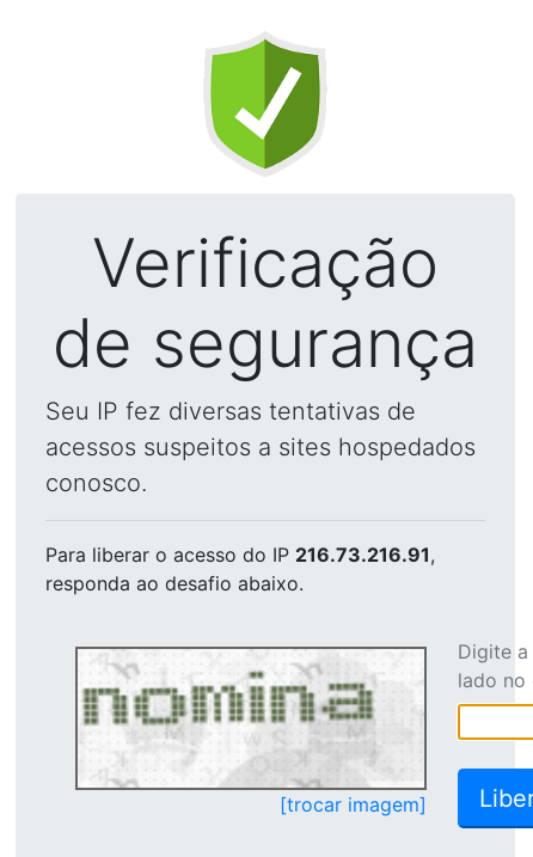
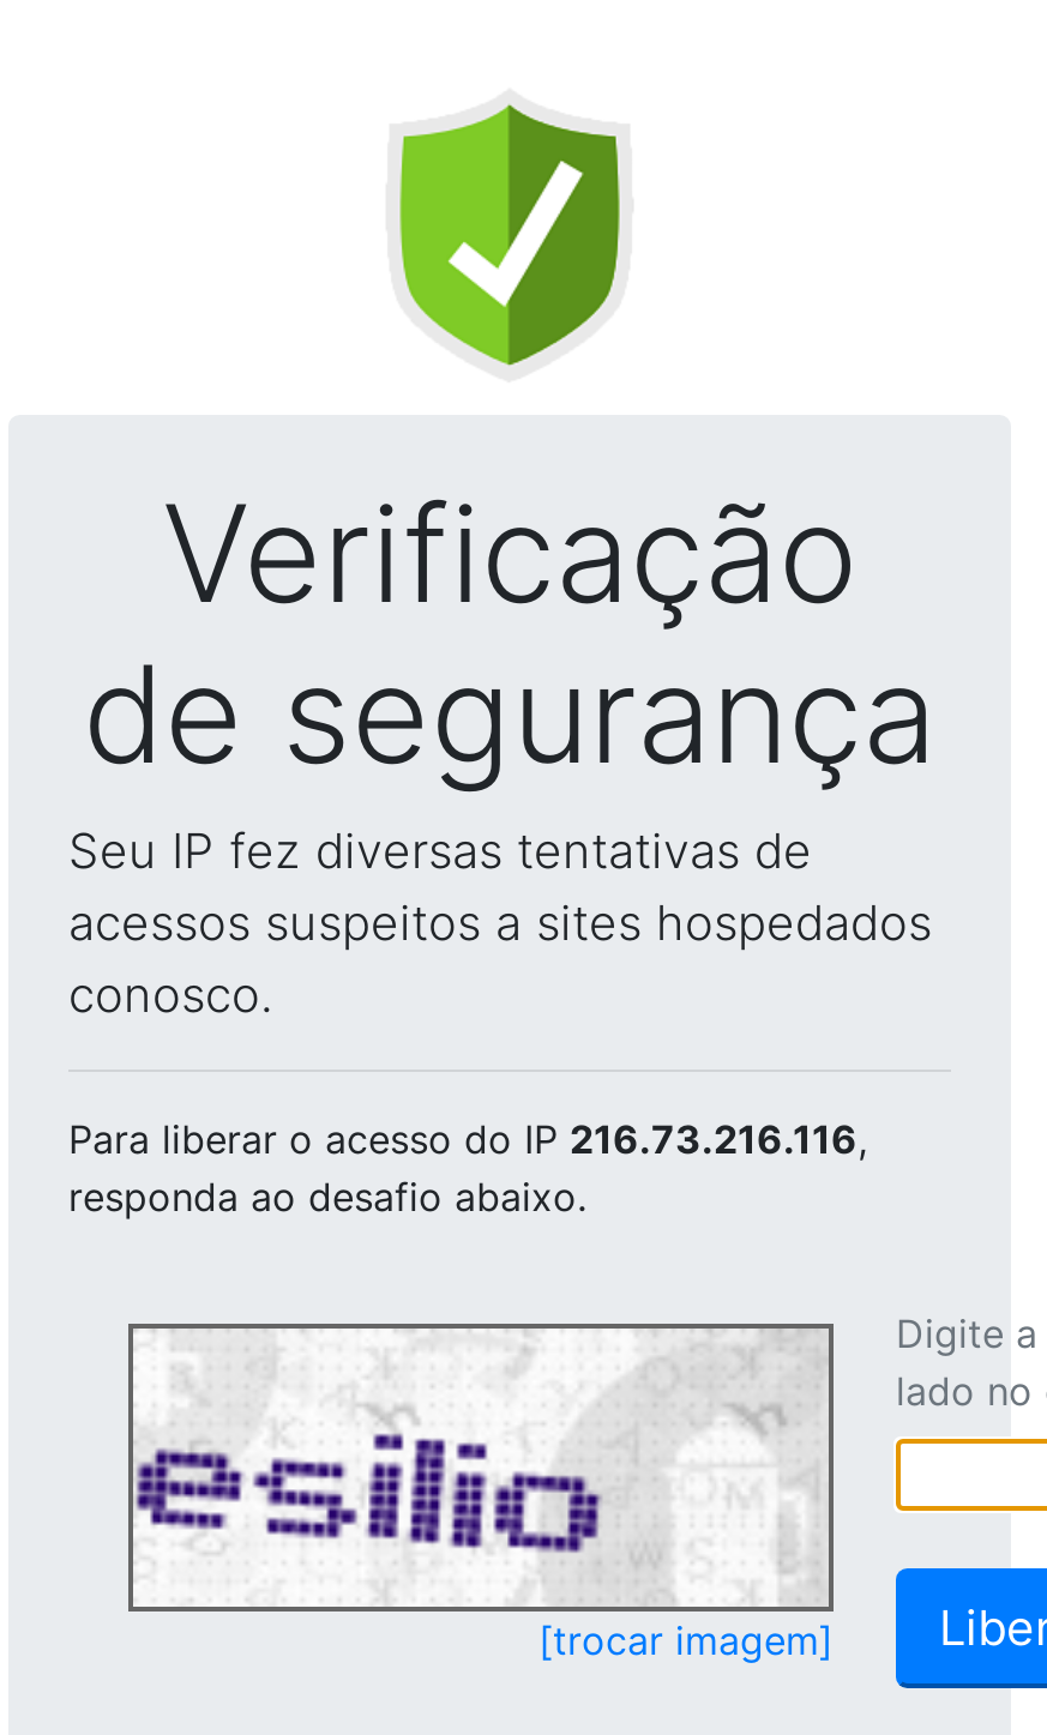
[45,543,435,567] Para liberar o acesso do IP 216.73.216.91, -> [68,1115,867,1163] Para liberar o acesso do IP 216.73.216.116,
[78,650,423,785] [image] -> [136,1333,824,1604] [image]

